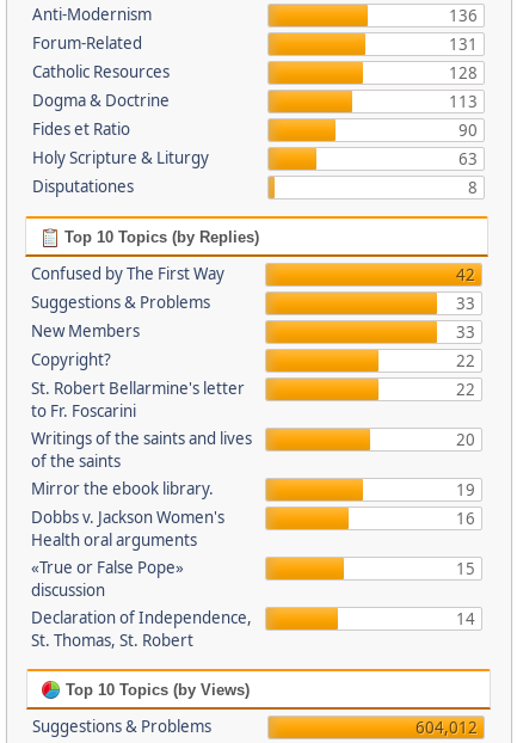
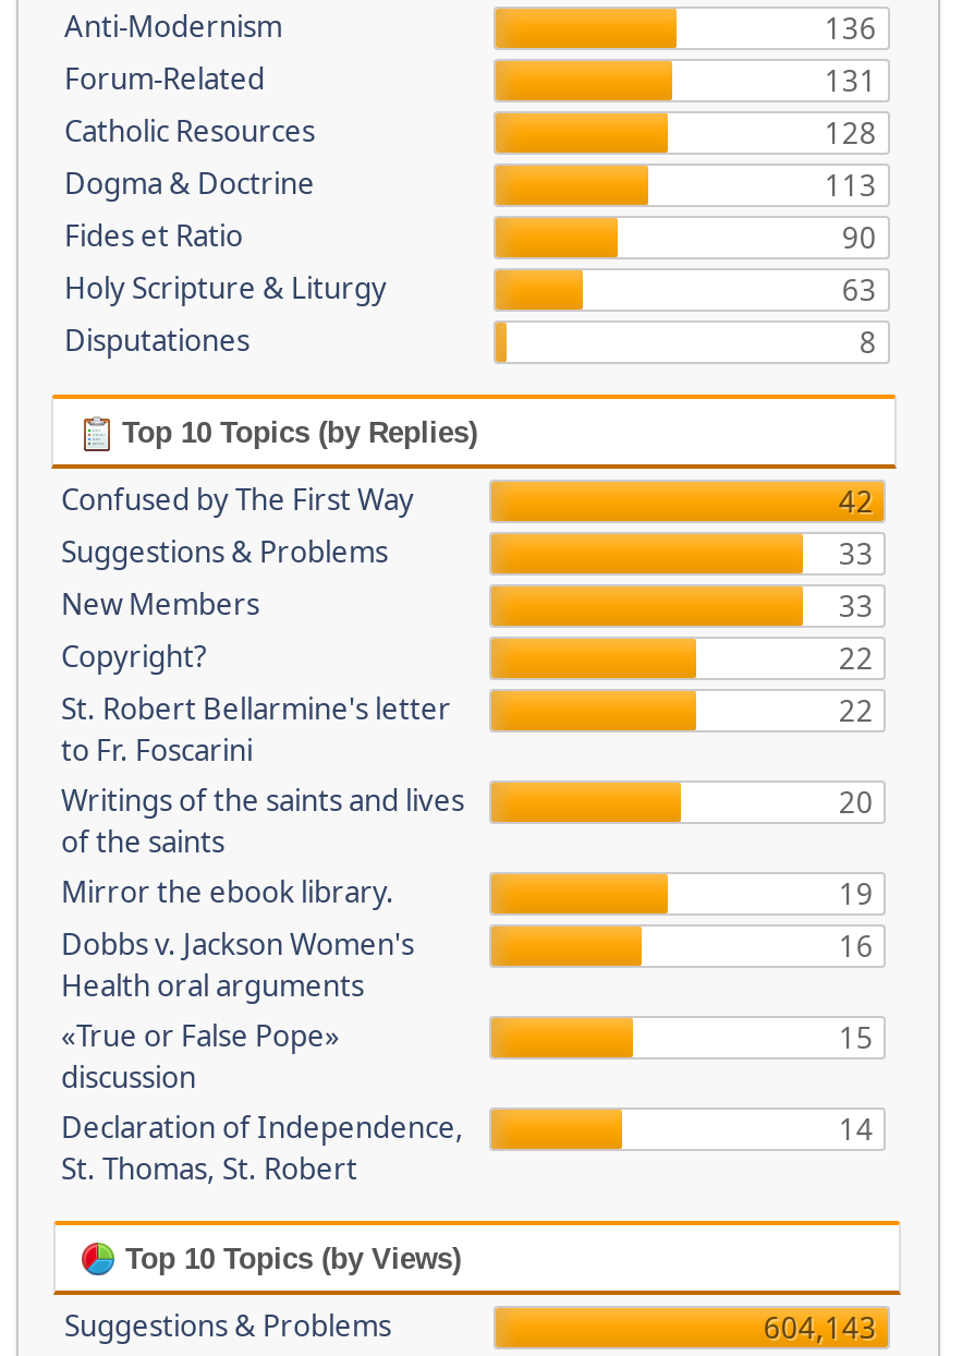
[415,717,477,738] 604,012 -> [763,1308,877,1347] 604,143

